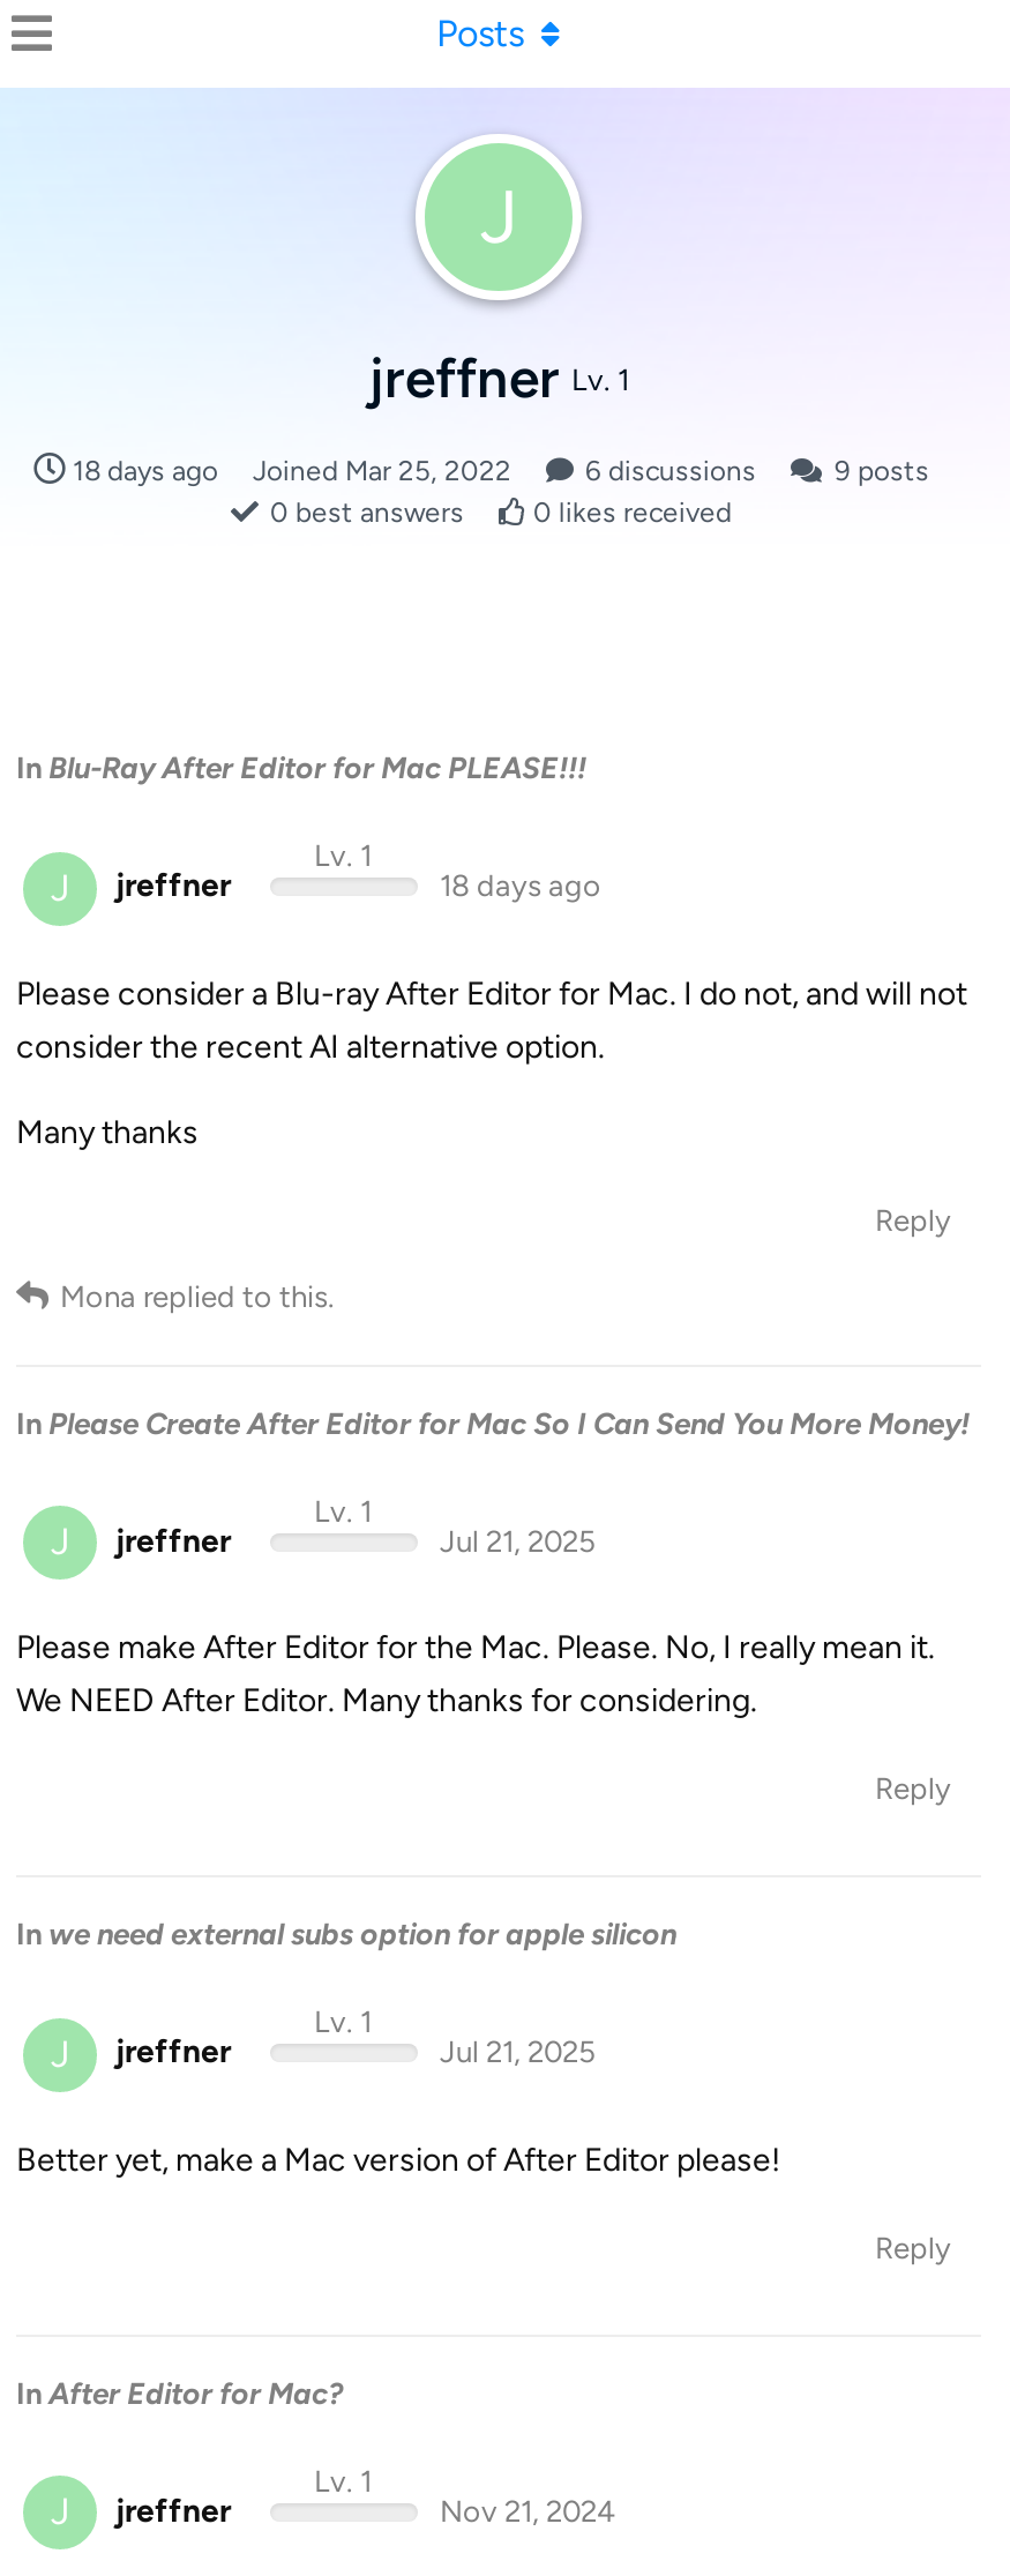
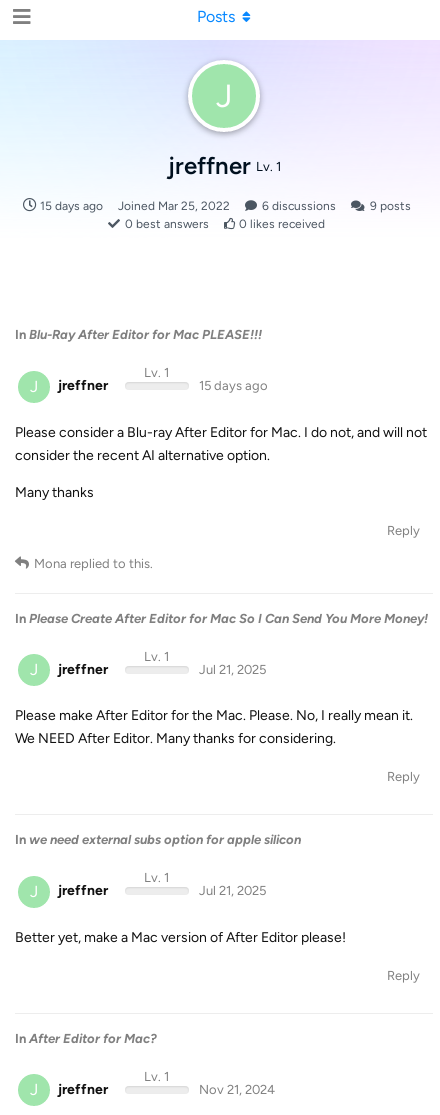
[73,455,511,487] 18 days ago Joined Mar 25, 2022 -> [39,199,229,213] 15 days ago Joined Mar 25, 2022
[440,868,601,903] 18 days ago -> [198,378,267,393] 15 days ago

